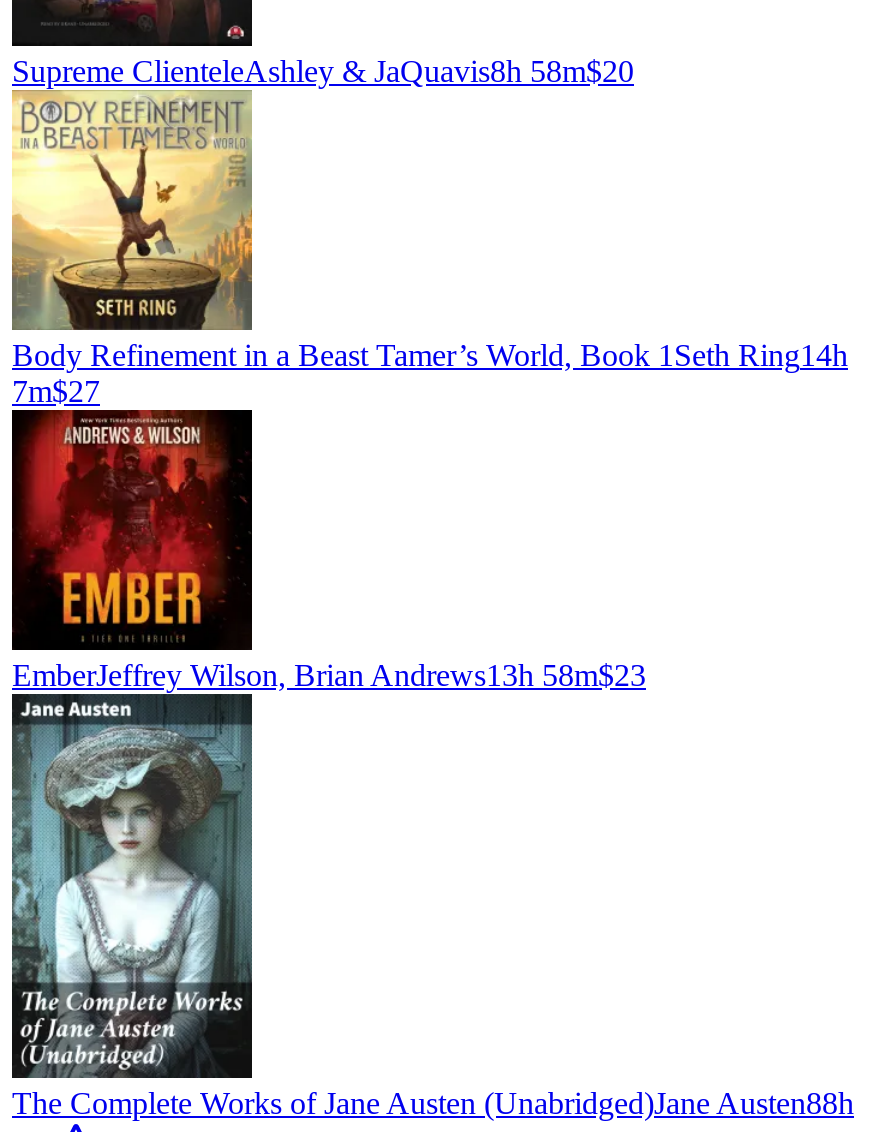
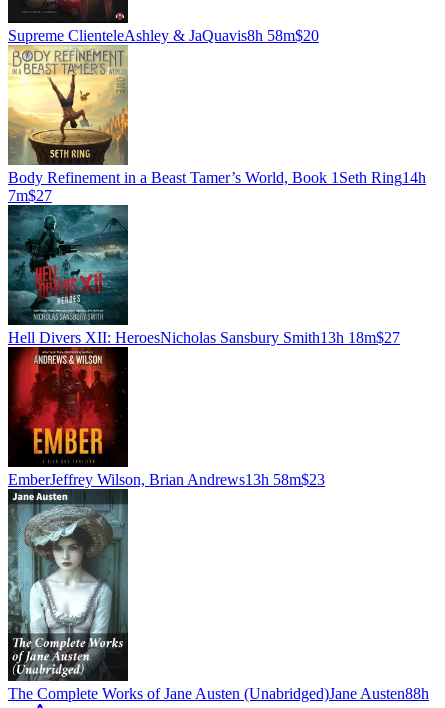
none -> [8,204,400,346] [image] | Hell Divers XII: HeroesNicholas Sansbury Smith 13h 18m$27

